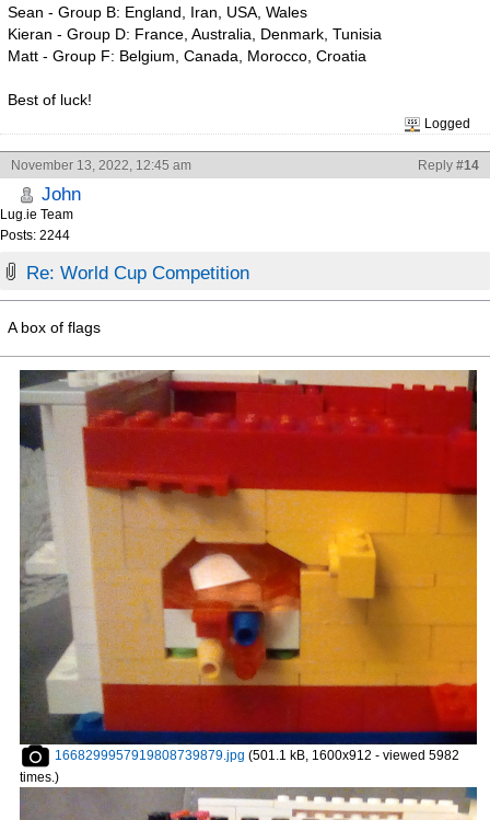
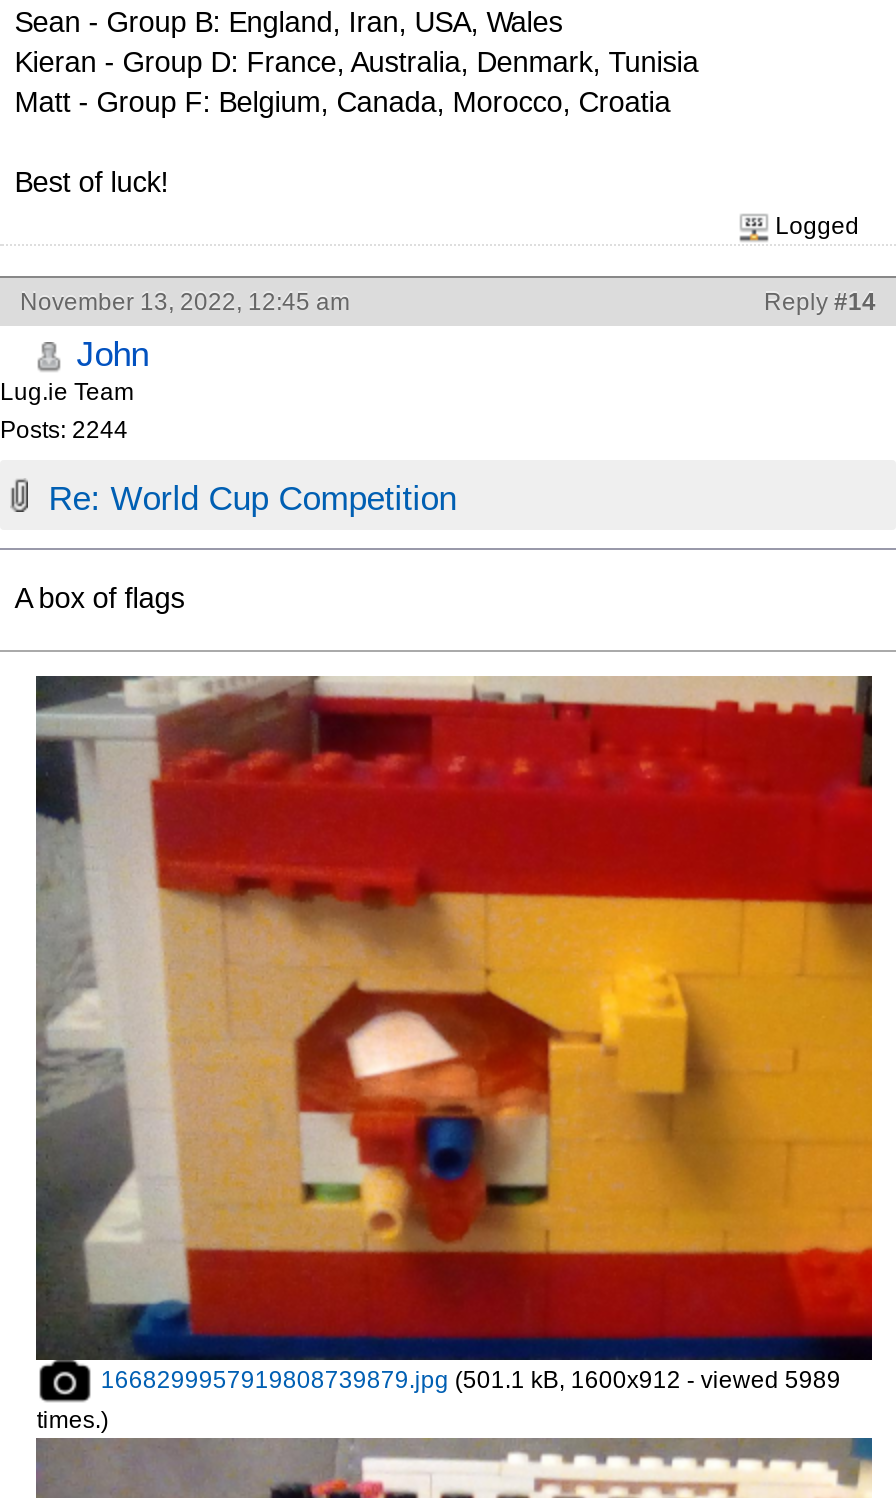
[52,748,460,763] 1668299957919808739879.jpg (501.1 kB, 1600x912 - viewed 5982 -> [95,1367,841,1395] 1668299957919808739879.jpg (501.1 kB, 1600x912 - viewed 5989

